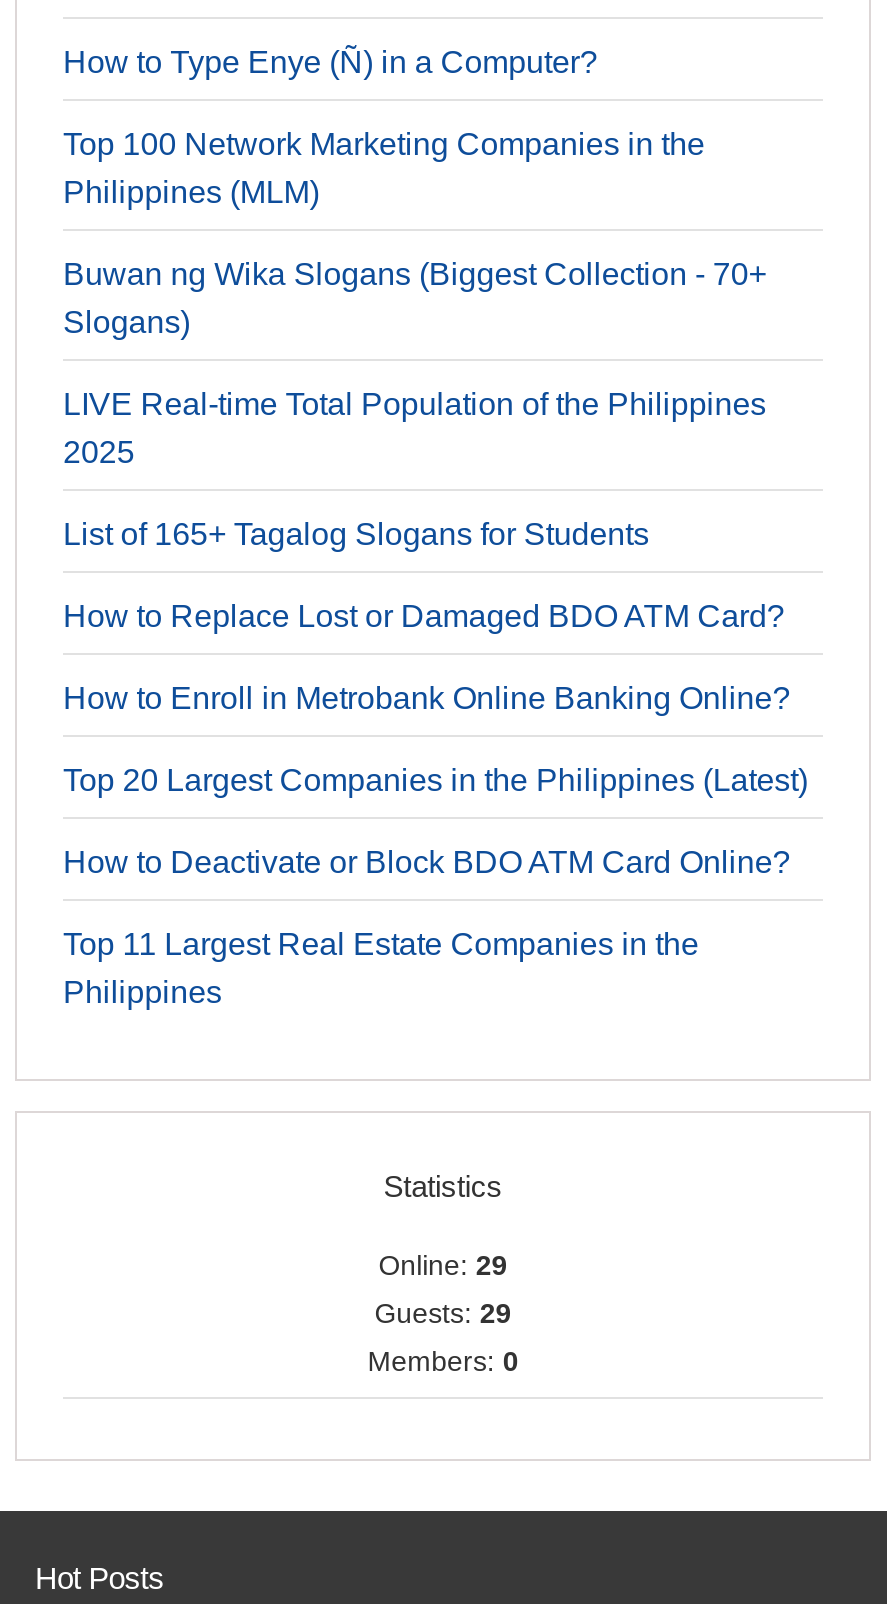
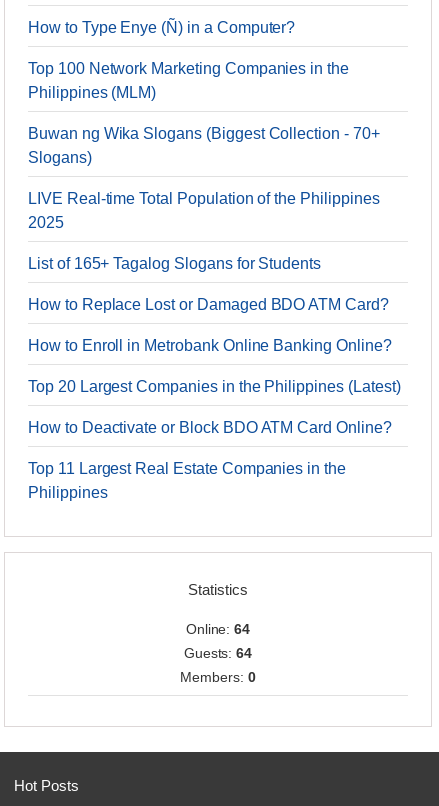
[378,1249,508,1281] Online: 29 -> [186,621,250,637] Online: 64
[374,1297,512,1329] Guests: 29 -> [184,645,252,661] Guests: 64

